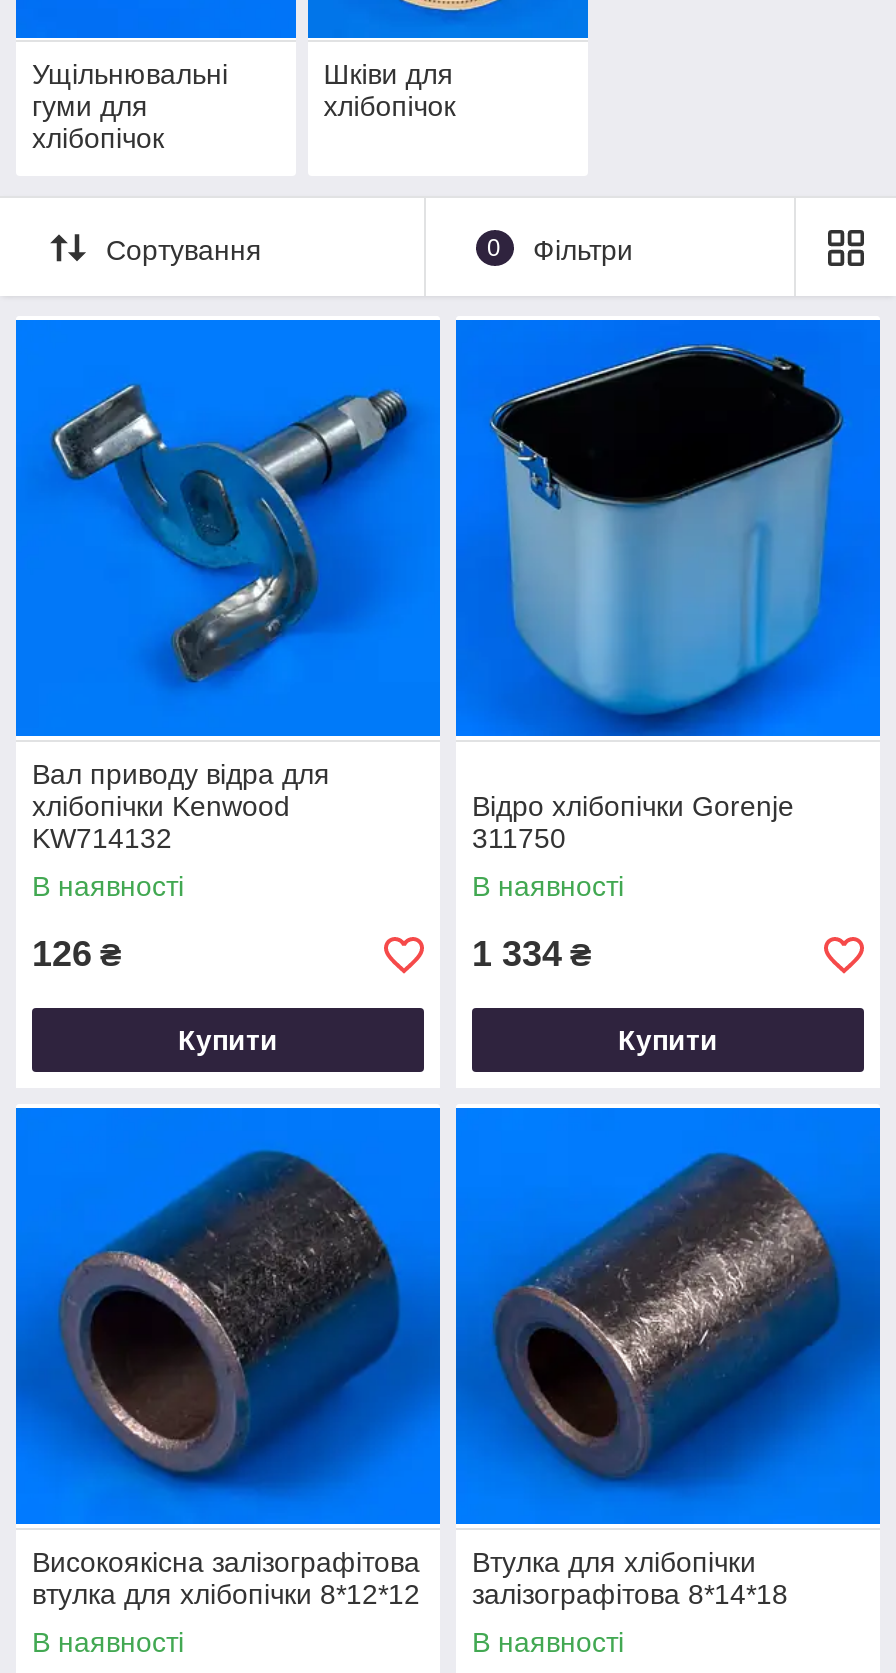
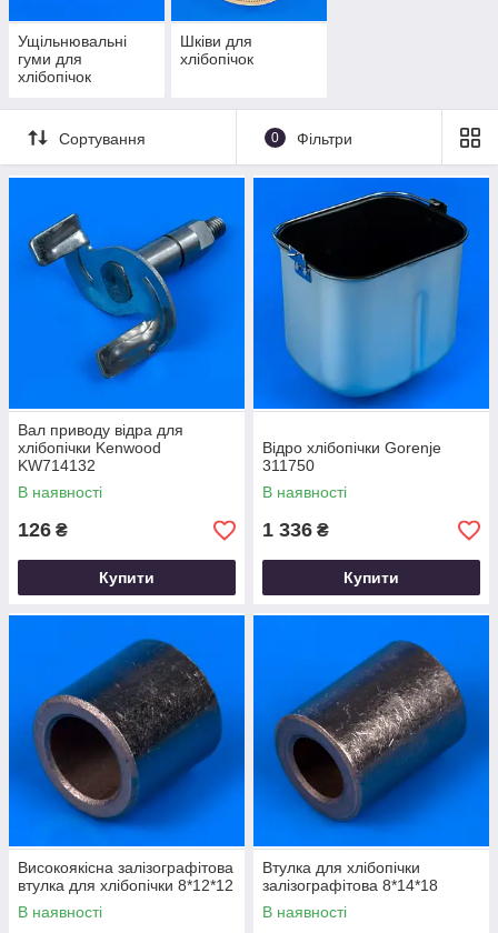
[472,934,592,974] 1 334 ₴ -> [262,519,329,541] 1 336 ₴

